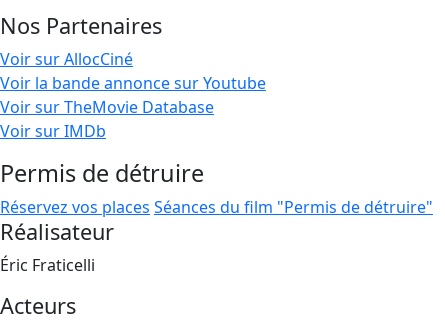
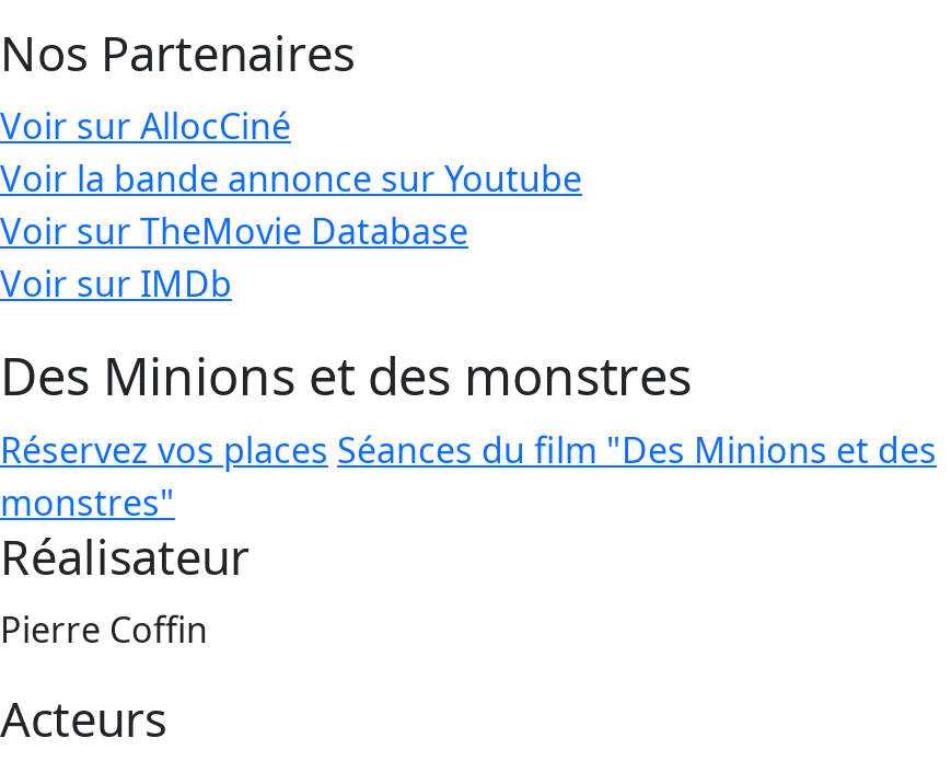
[0,157,433,218] Permis de détruire | Réservez vos places Séances du film "Permis de détruire" -> [0,341,937,527] Des Minions et des monstres | Réservez vos places Séances du film "Des Minions et des | monstres"
[0,254,95,276] Éric Fraticelli -> [0,606,208,654] Pierre Coffin

